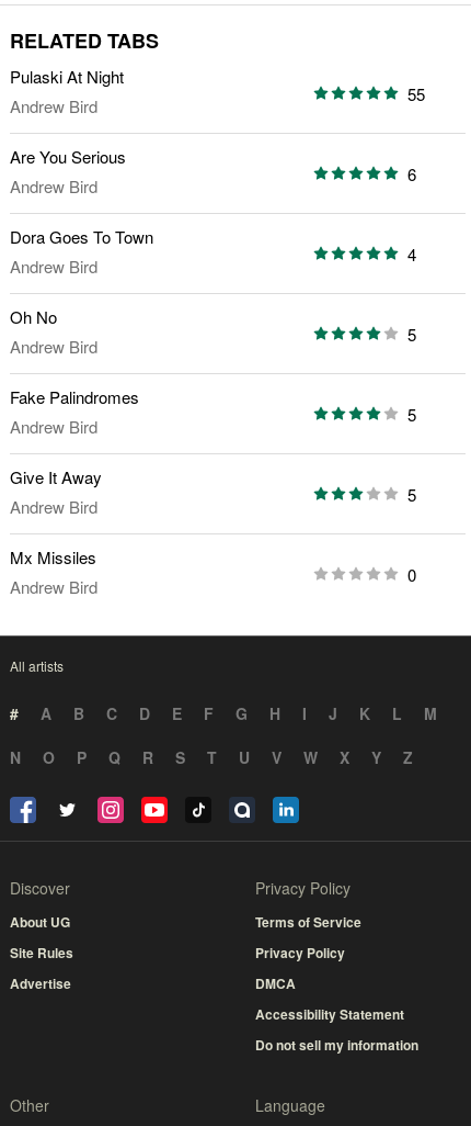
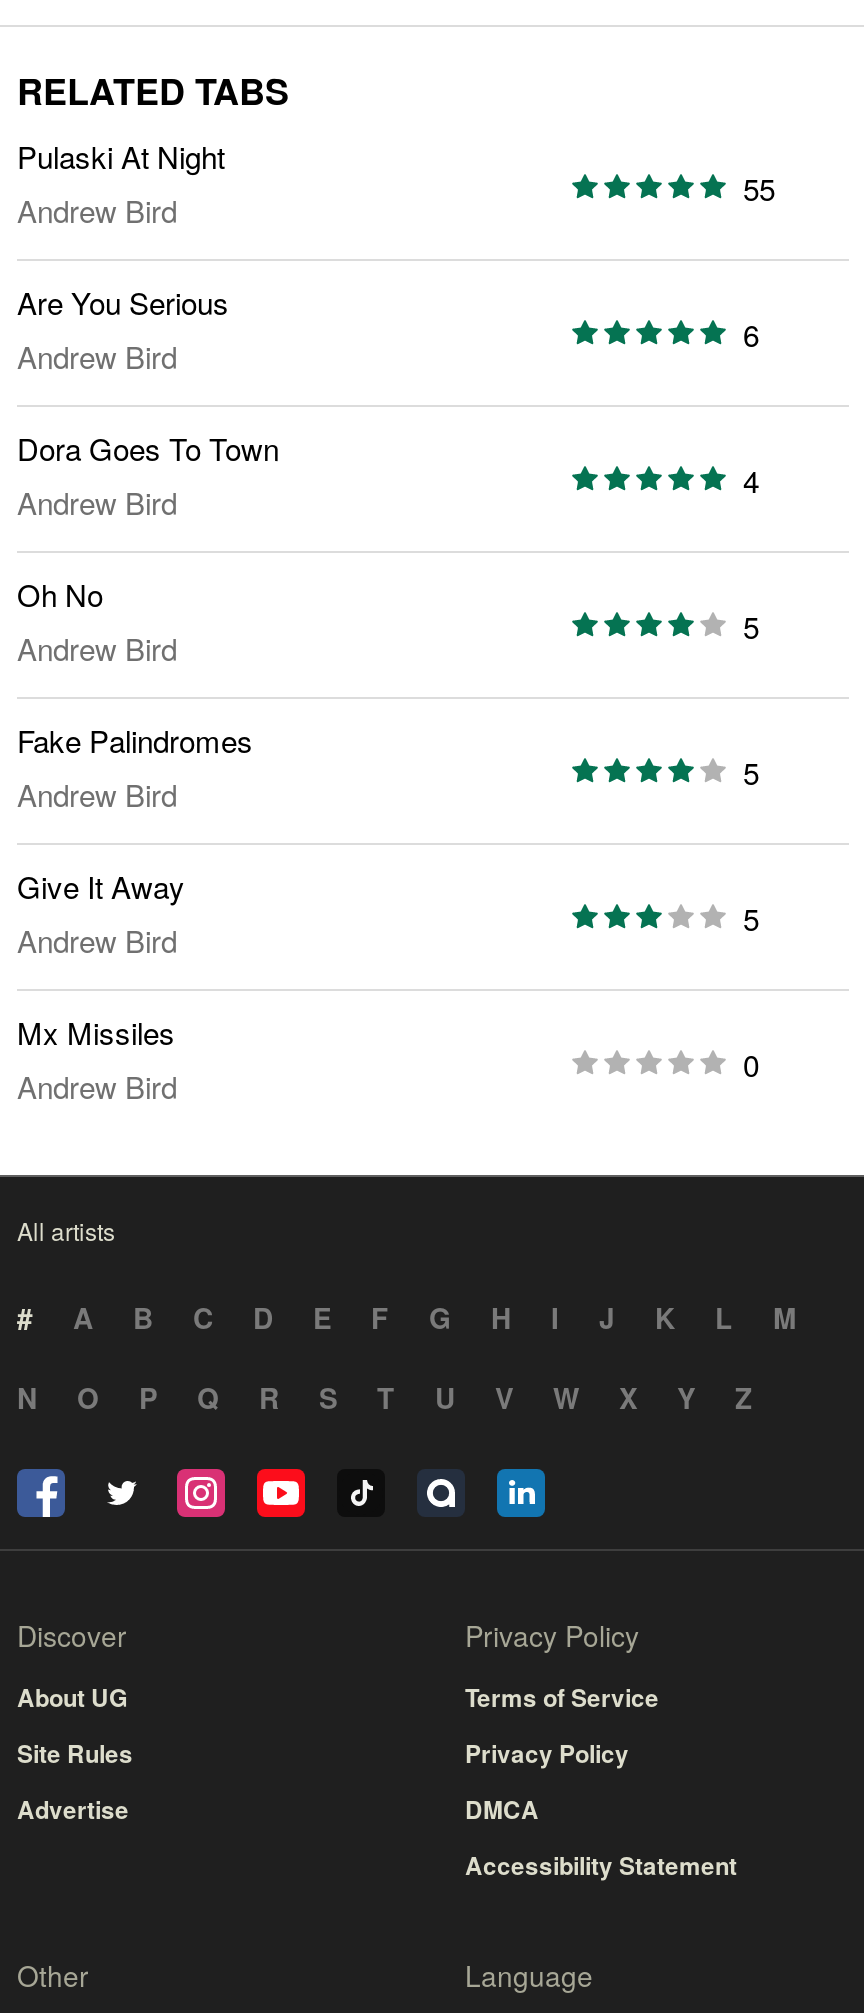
[255,1035,418,1055] Do not sell my information -> none

